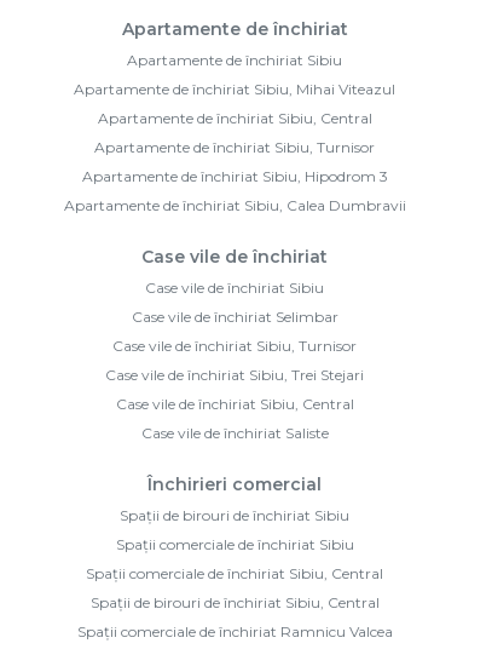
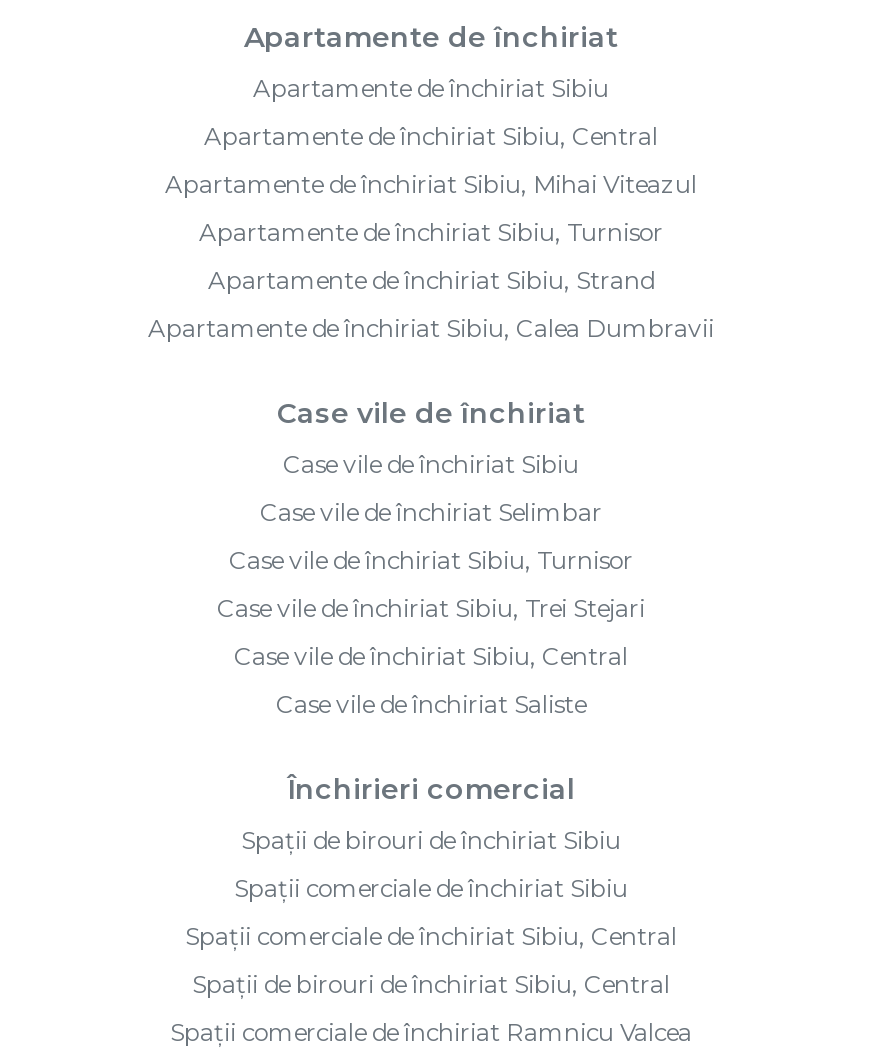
moved [74,80,395,98] -> [165,169,697,199]: Apartamente de închiriat Sibiu, Mihai Viteazul
moved [97,109,372,127] -> [204,121,658,151]: Apartamente de închiriat Sibiu, Central
[82,167,387,185] Apartamente de închiriat Sibiu, Hipodrom 3 -> [208,265,654,295] Apartamente de închiriat Sibiu, Strand

